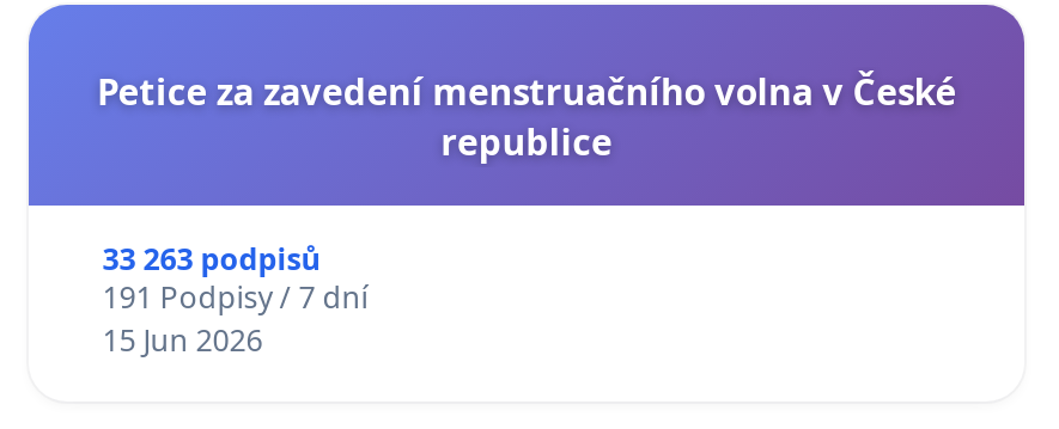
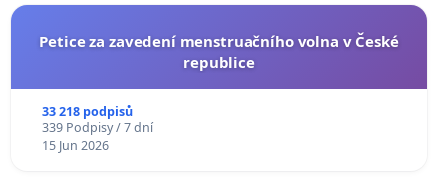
[102,239,320,280] 33 263 podpisů -> [42,103,133,120] 33 218 podpisů
[102,278,368,318] 191 Podpisy / 7 dní -> [42,119,153,136] 339 Podpisy / 7 dní

